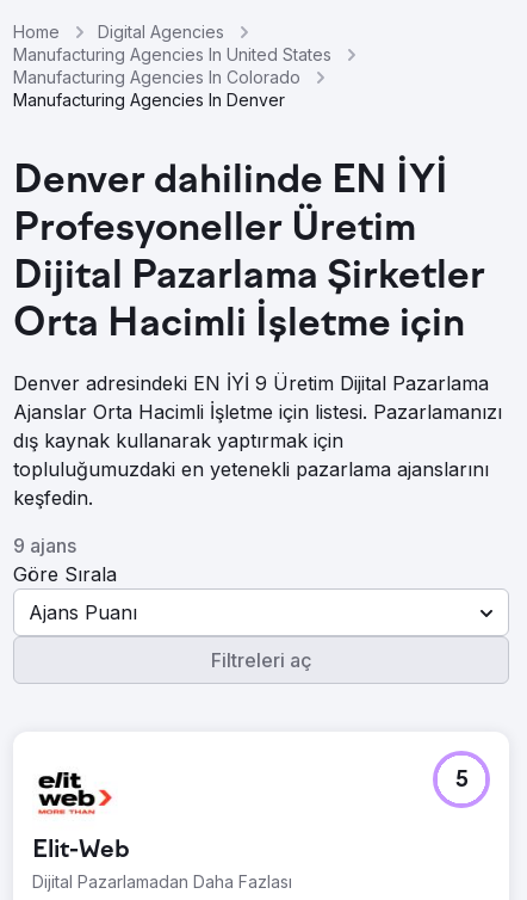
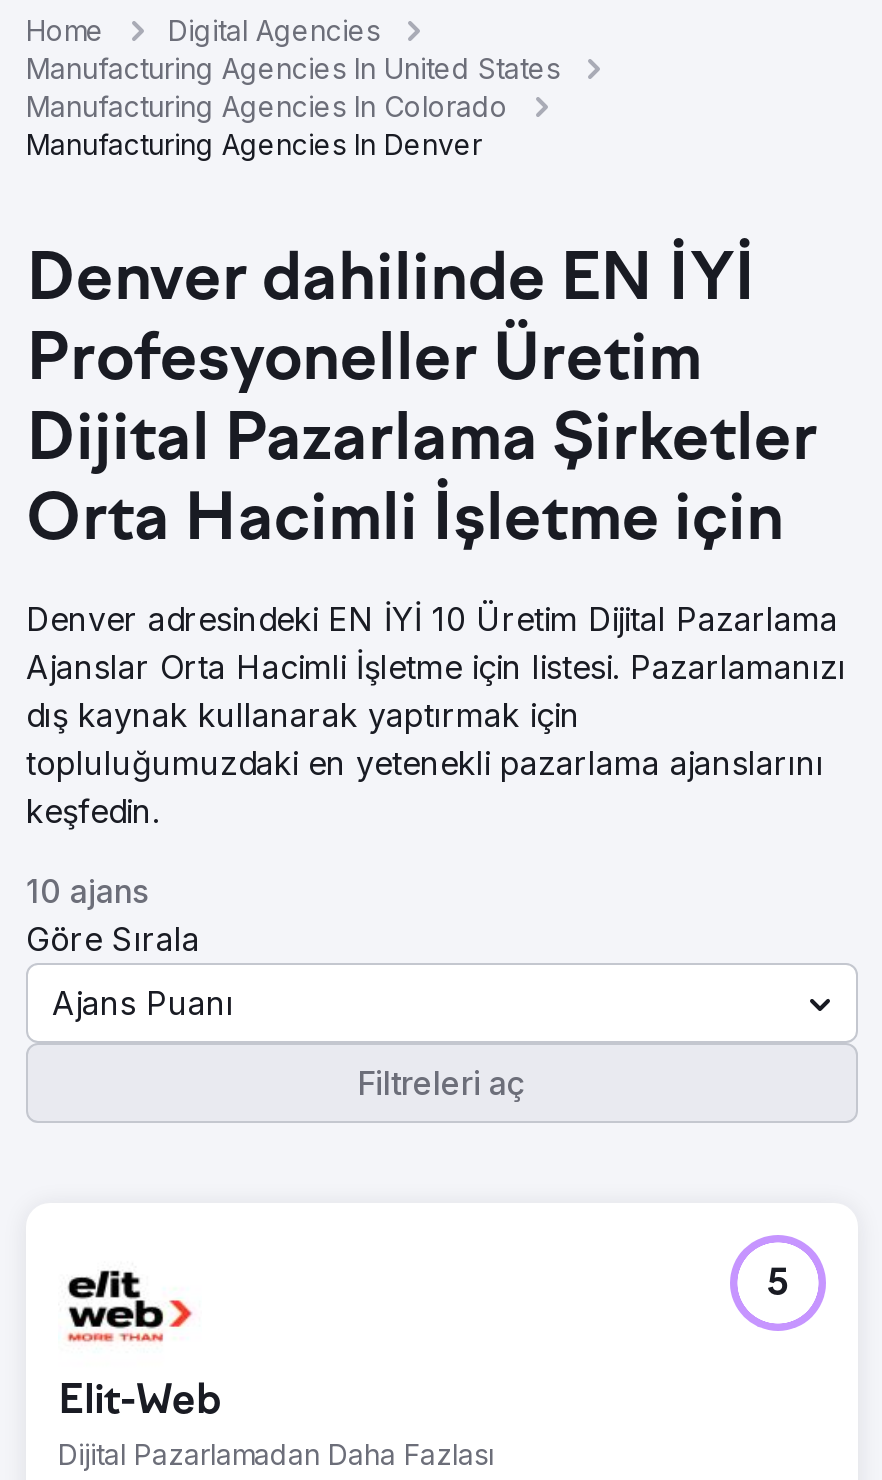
[13,371,489,395] Denver adresindeki EN İYİ 9 Üretim Dijital Pazarlama -> [26,599,838,639] Denver adresindeki EN İYİ 10 Üretim Dijital Pazarlama
[13,534,76,557] 9 ajans -> [26,871,148,911] 10 ajans

